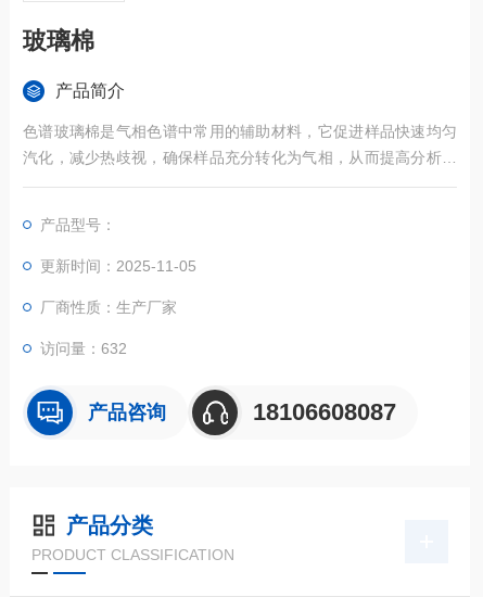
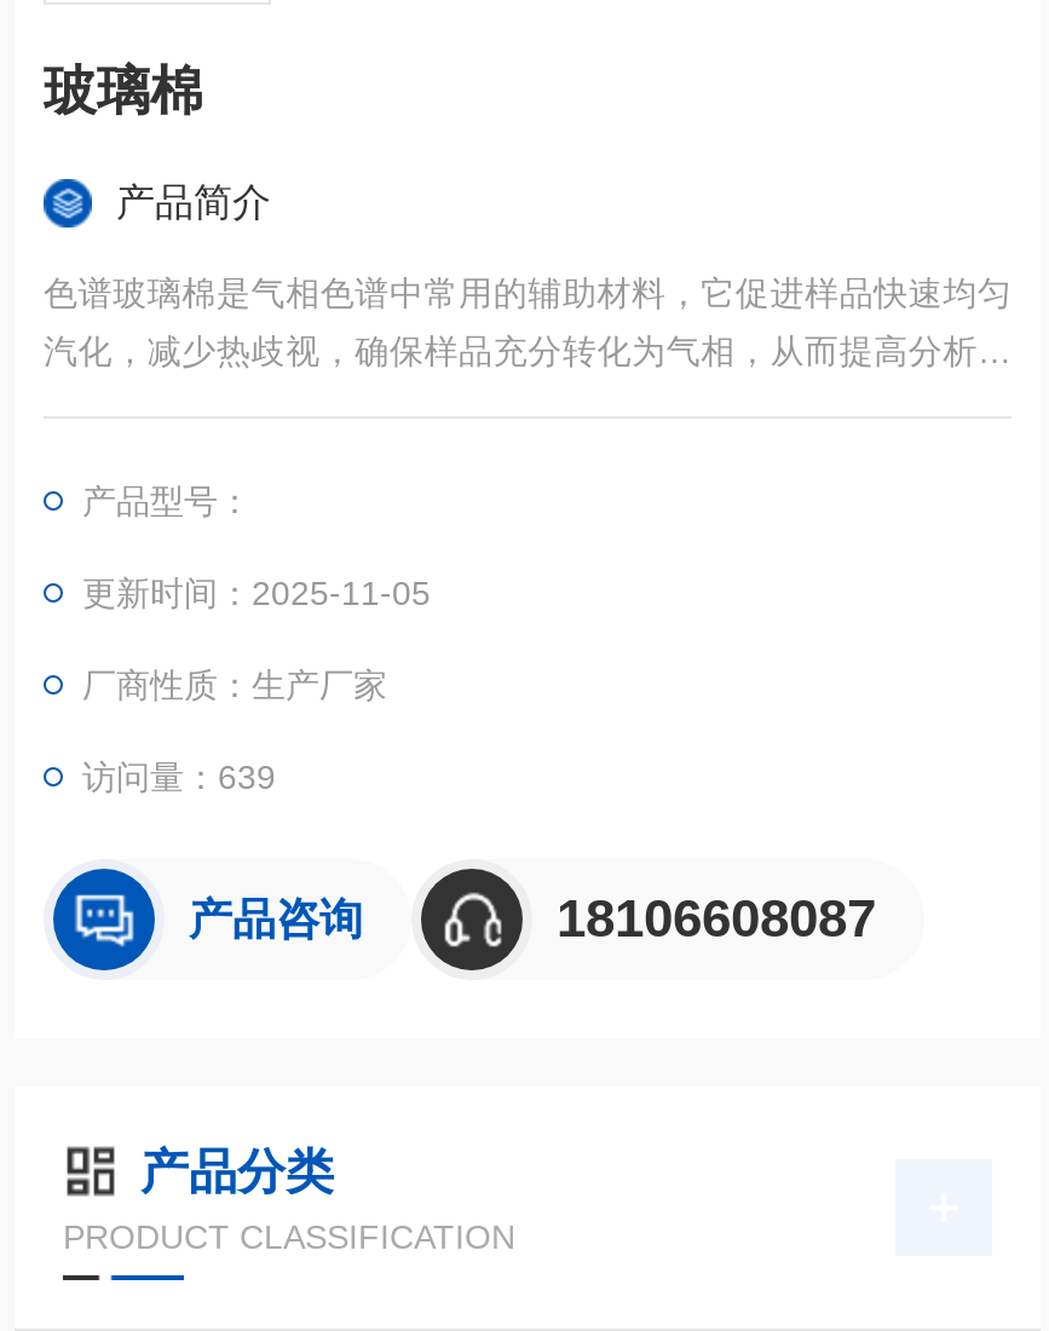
[40,340,127,357] 访问量：632 -> [82,757,276,796] 访问量：639

